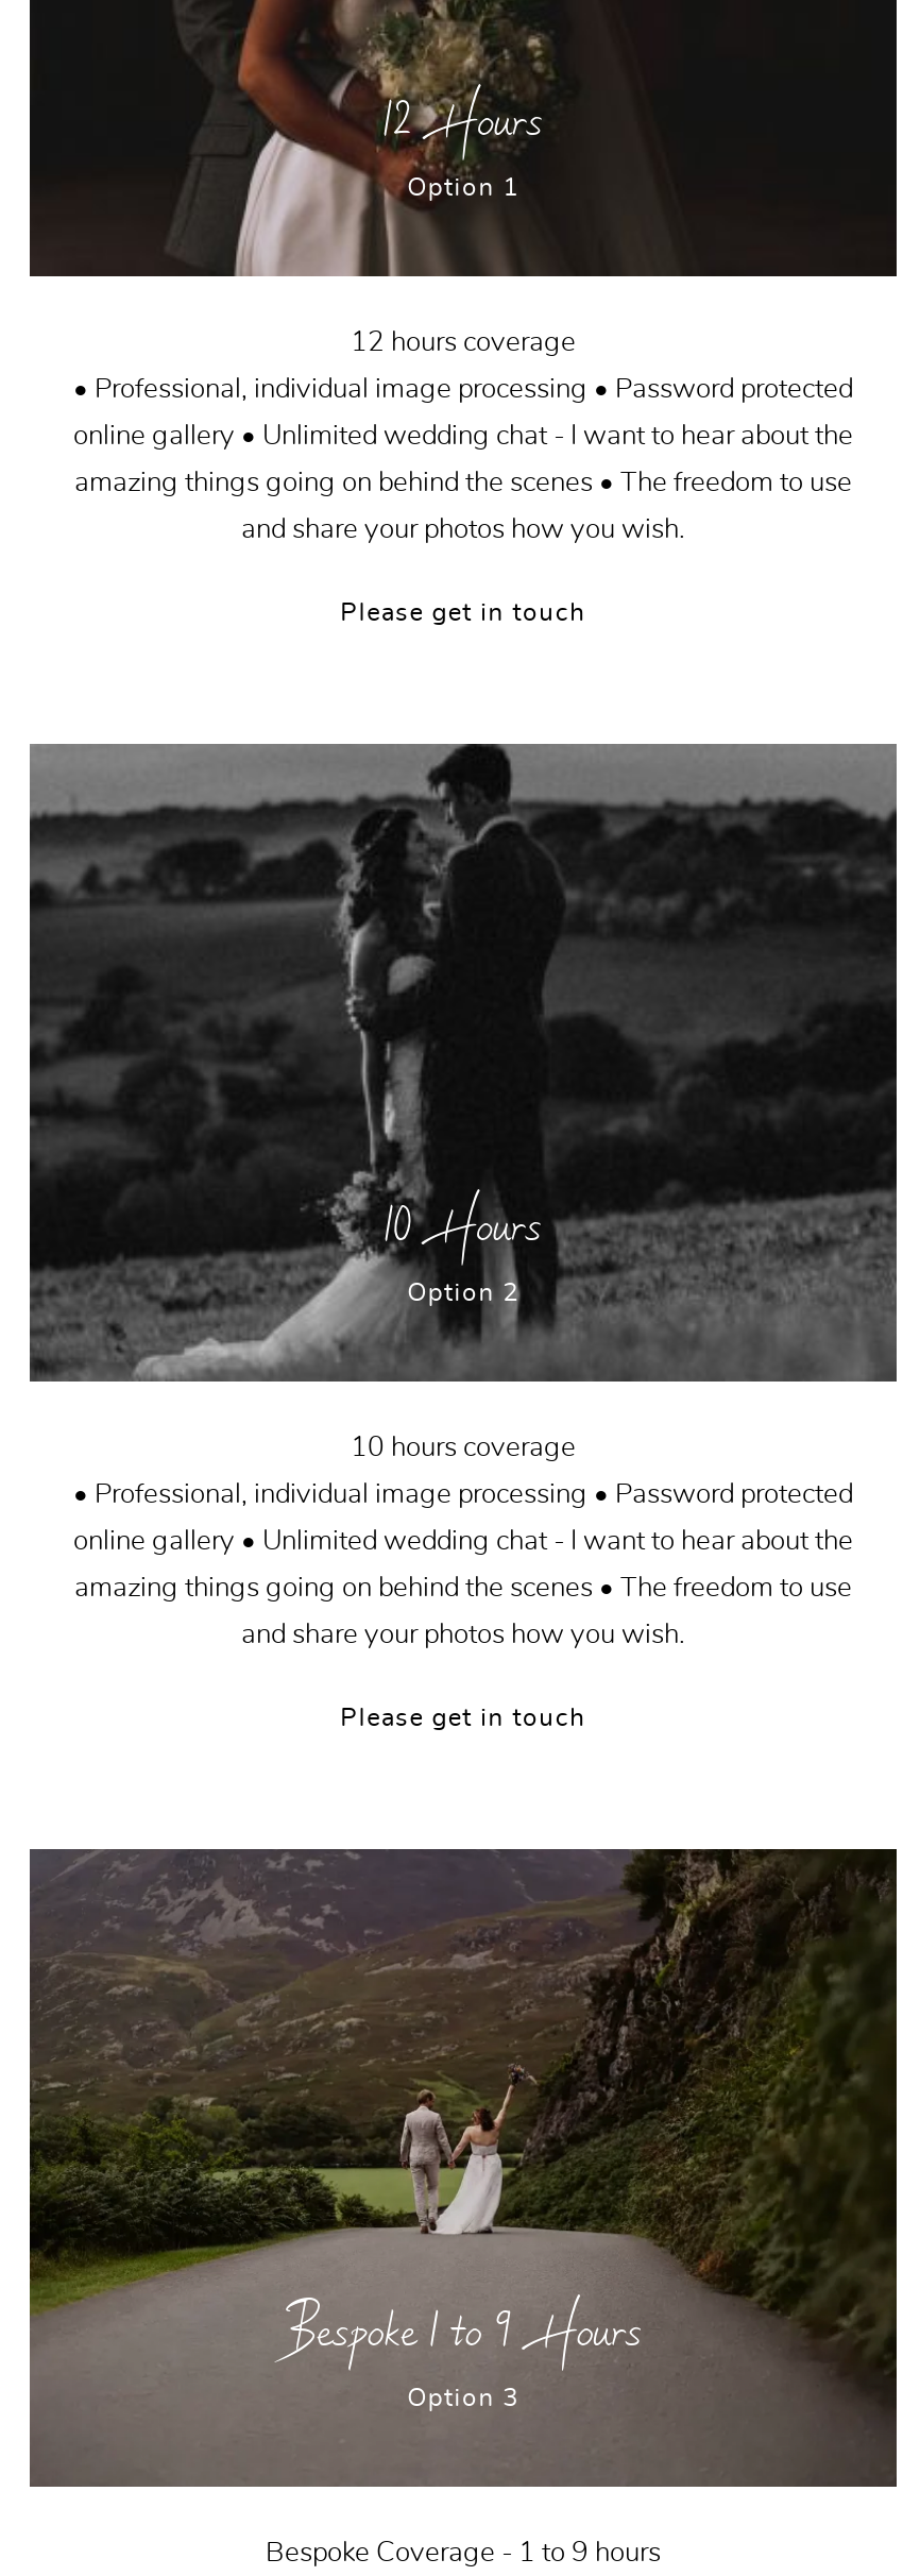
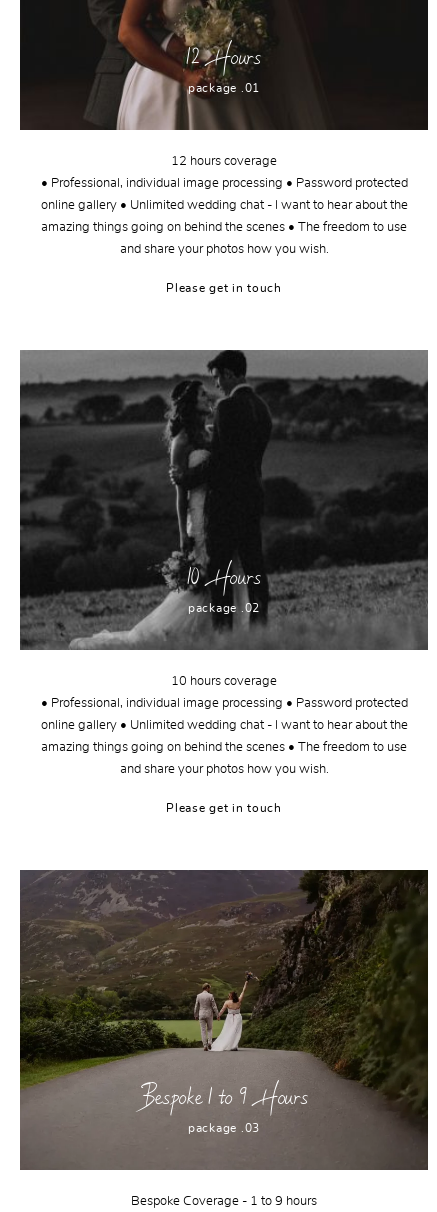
[407,169,519,203] Option 1 -> [188,80,260,96] package .01
[407,1275,519,1309] Option 2 -> [188,600,260,616] package .02
[407,2380,519,2414] Option 3 -> [188,1120,260,1136] package .03

